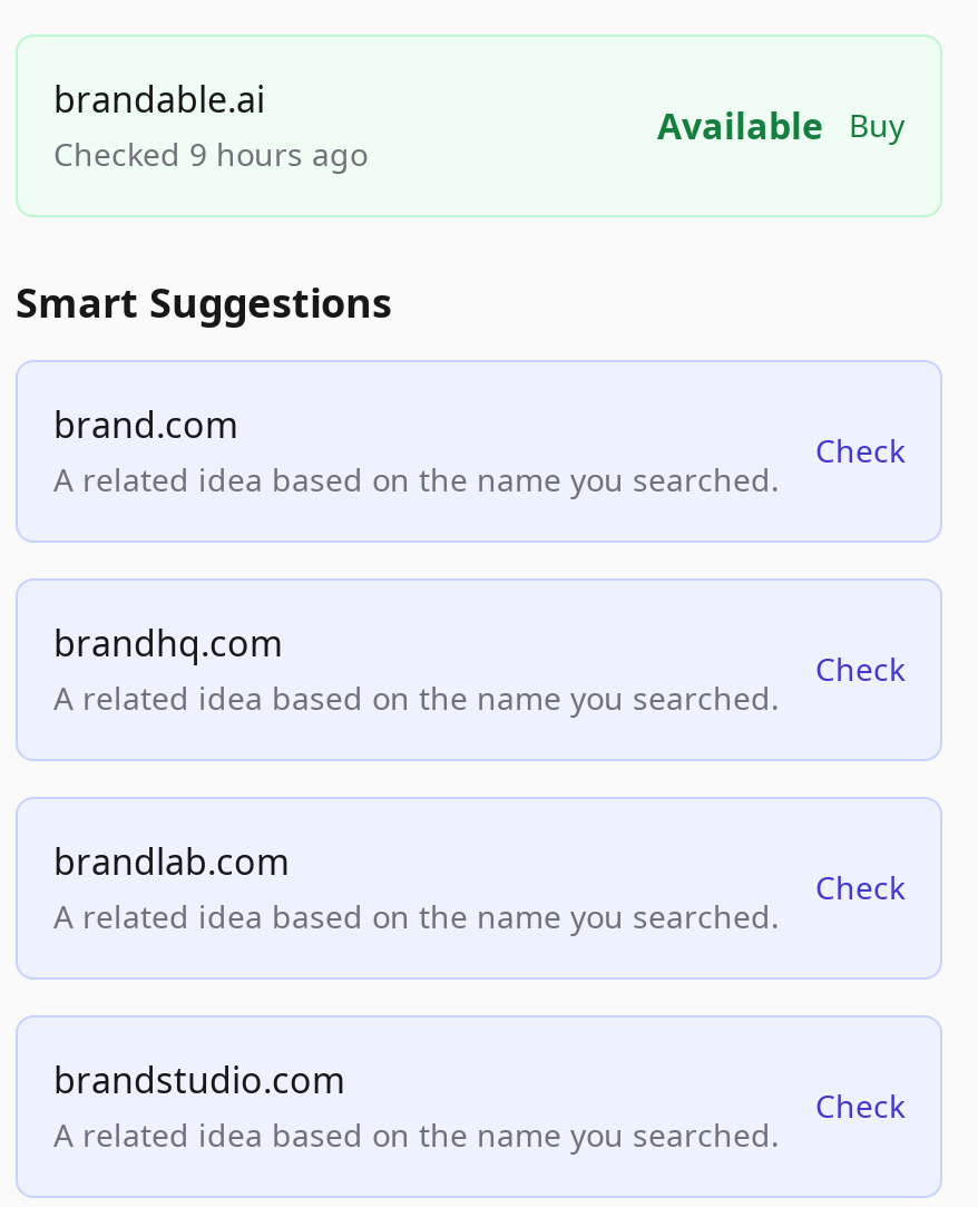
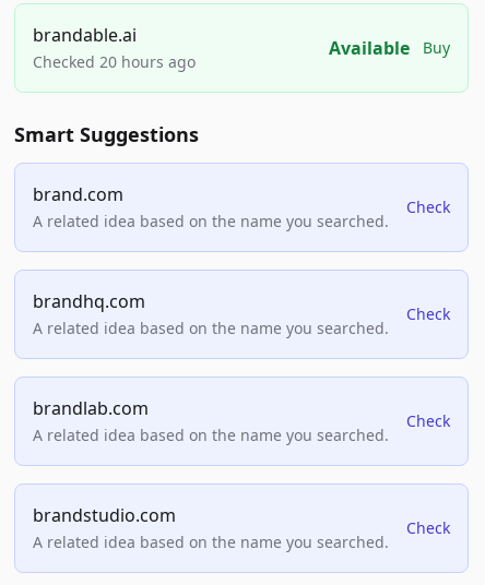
[53,133,368,175] Checked 9 hours ago -> [33,51,196,72] Checked 20 hours ago

